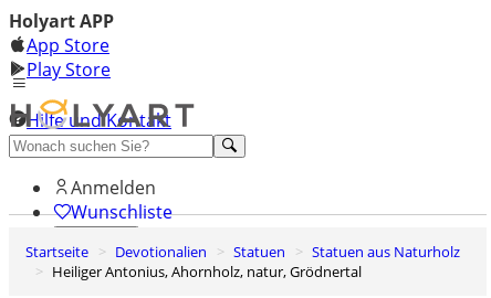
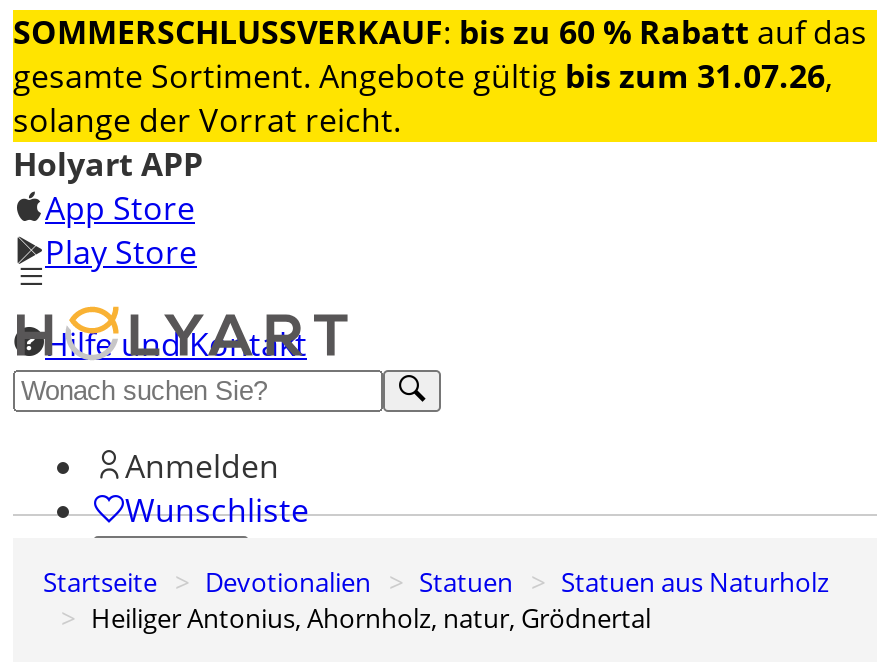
none -> [13,10,879,144] [image] | SOMMERSCHLUSSVERKAUF: bis zu 60 % Rabatt auf das | gesamte Sortiment. Angebote gültig bis zum 31.07.26, | solange der Vorrat reicht.

